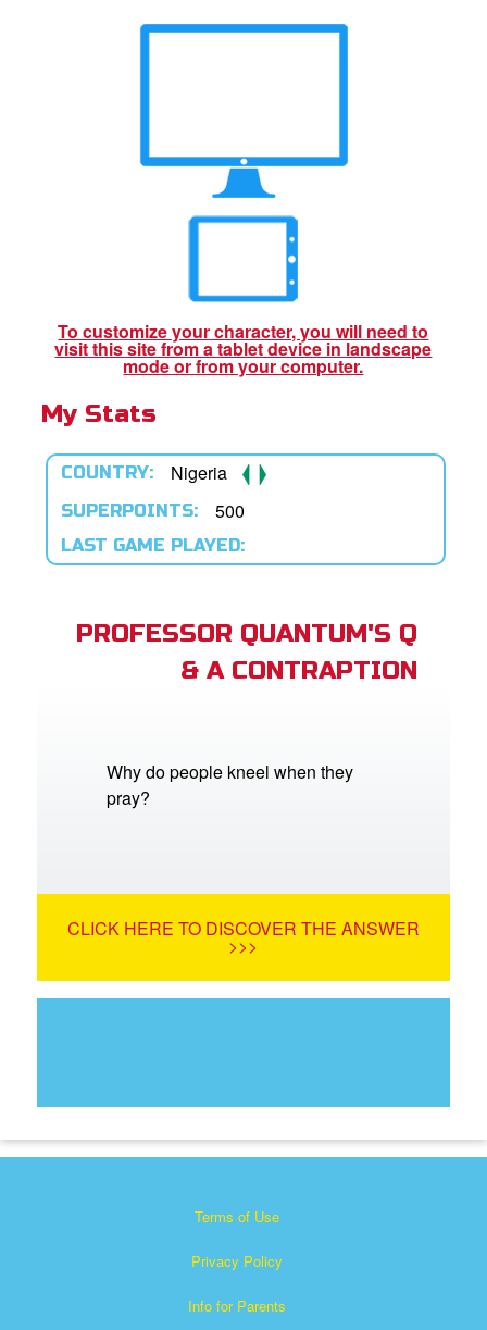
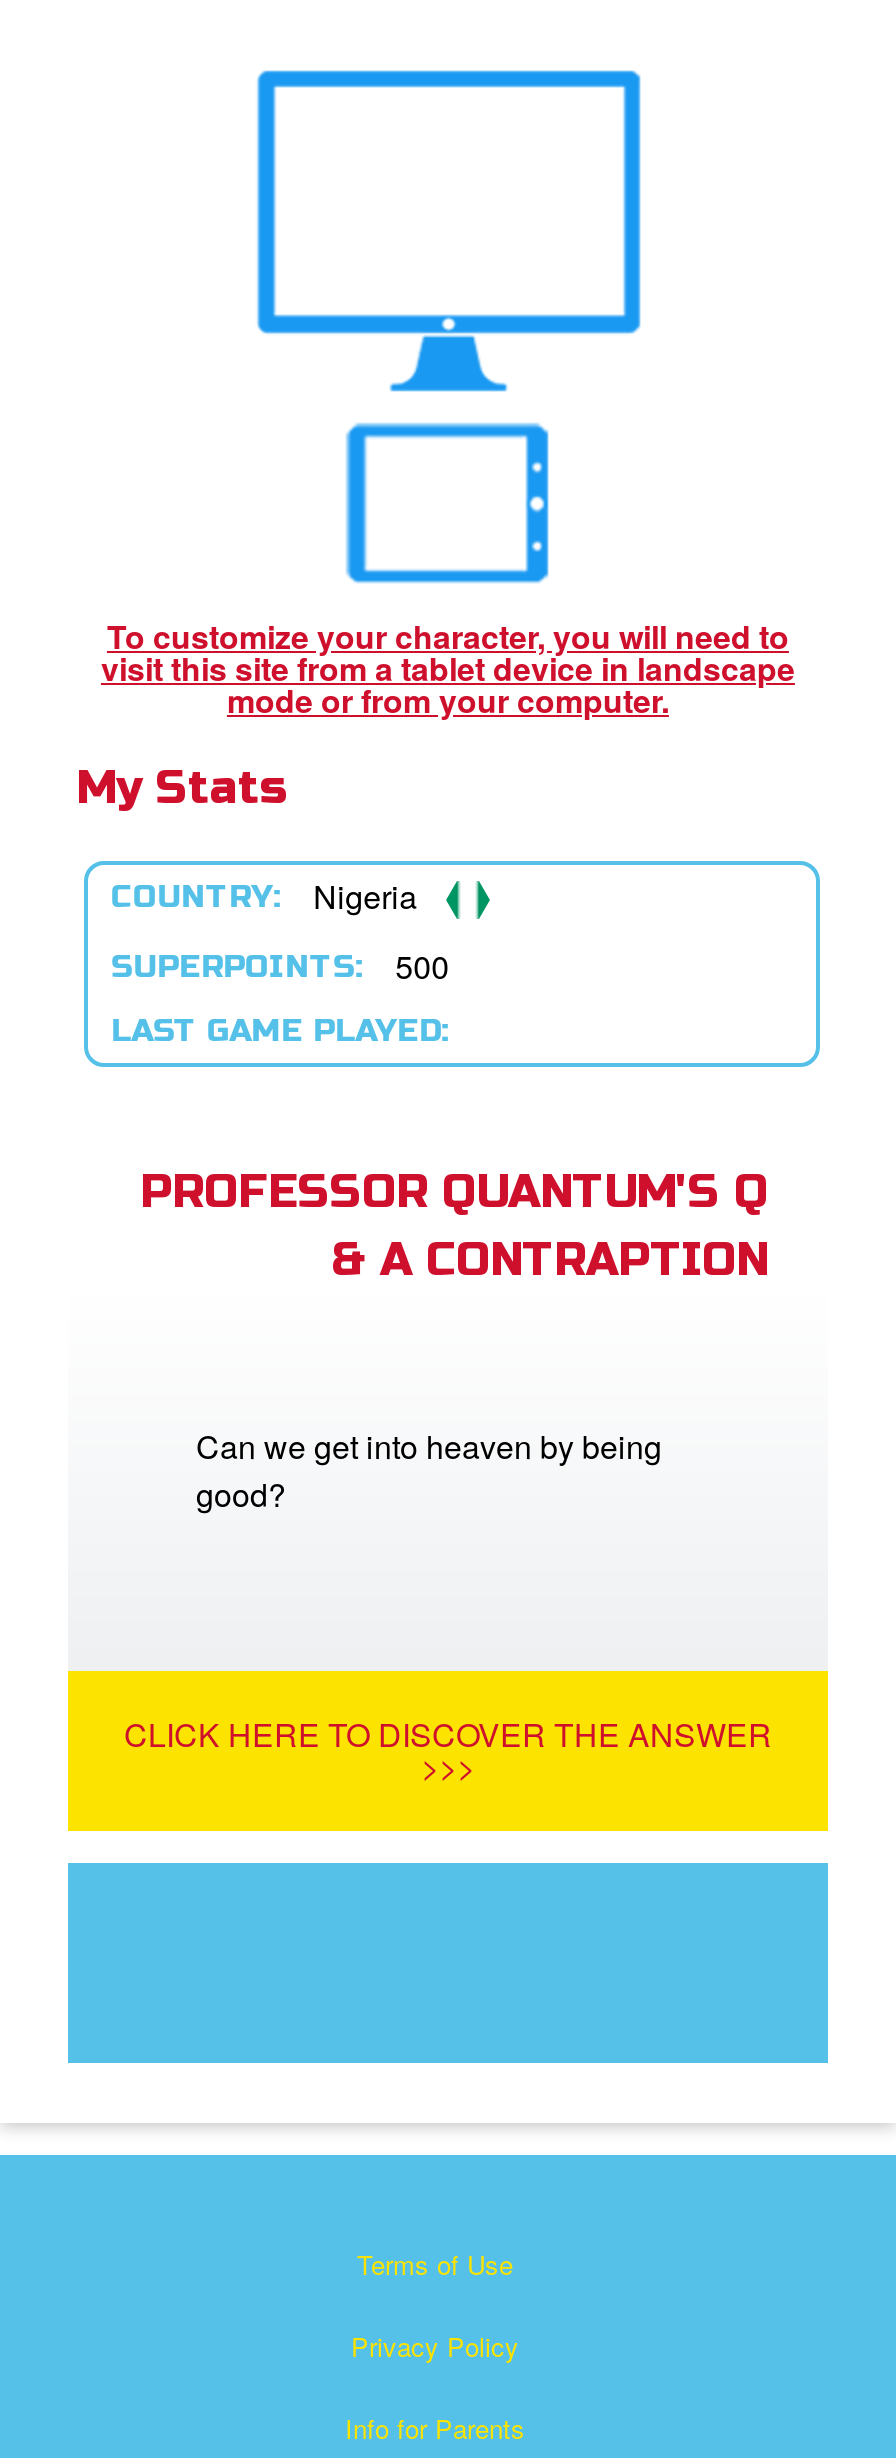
[107,759,353,810] Why do people kneel when they | pray? -> [196,1423,662,1517] Can we get into heaven by being | good?

